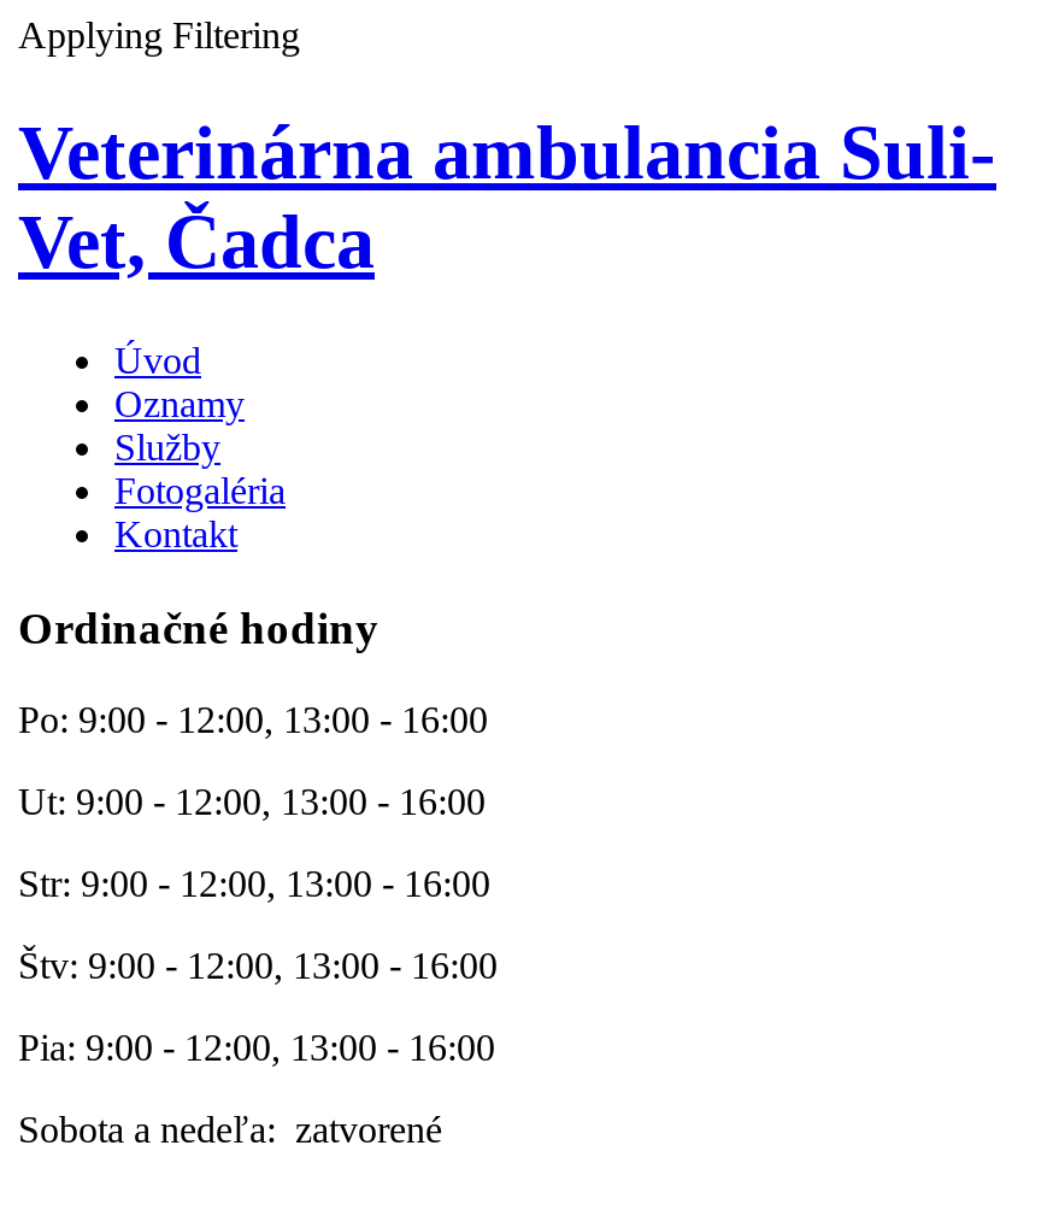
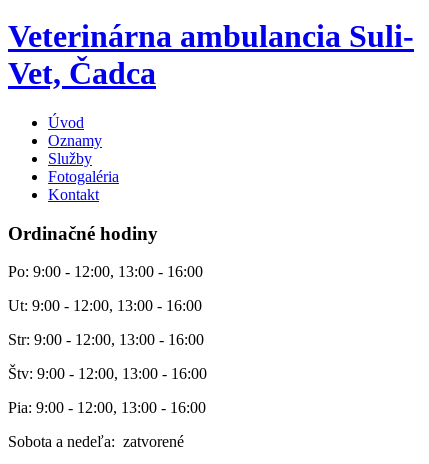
[18,14,300,55] Applying Filtering -> none

